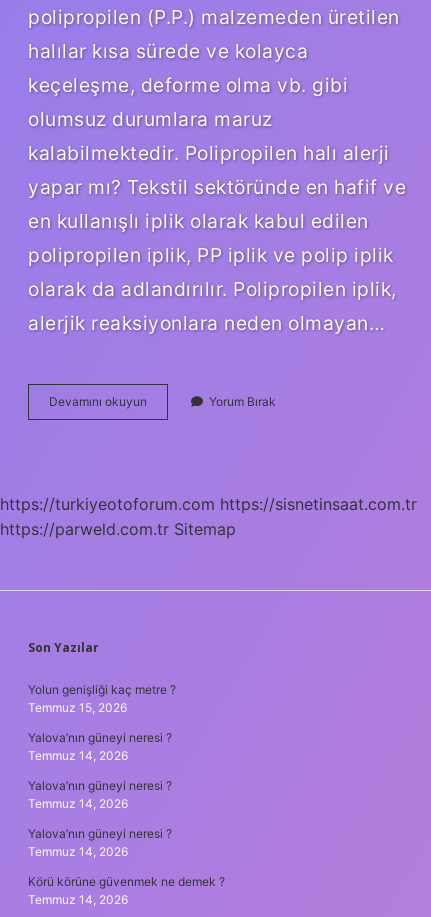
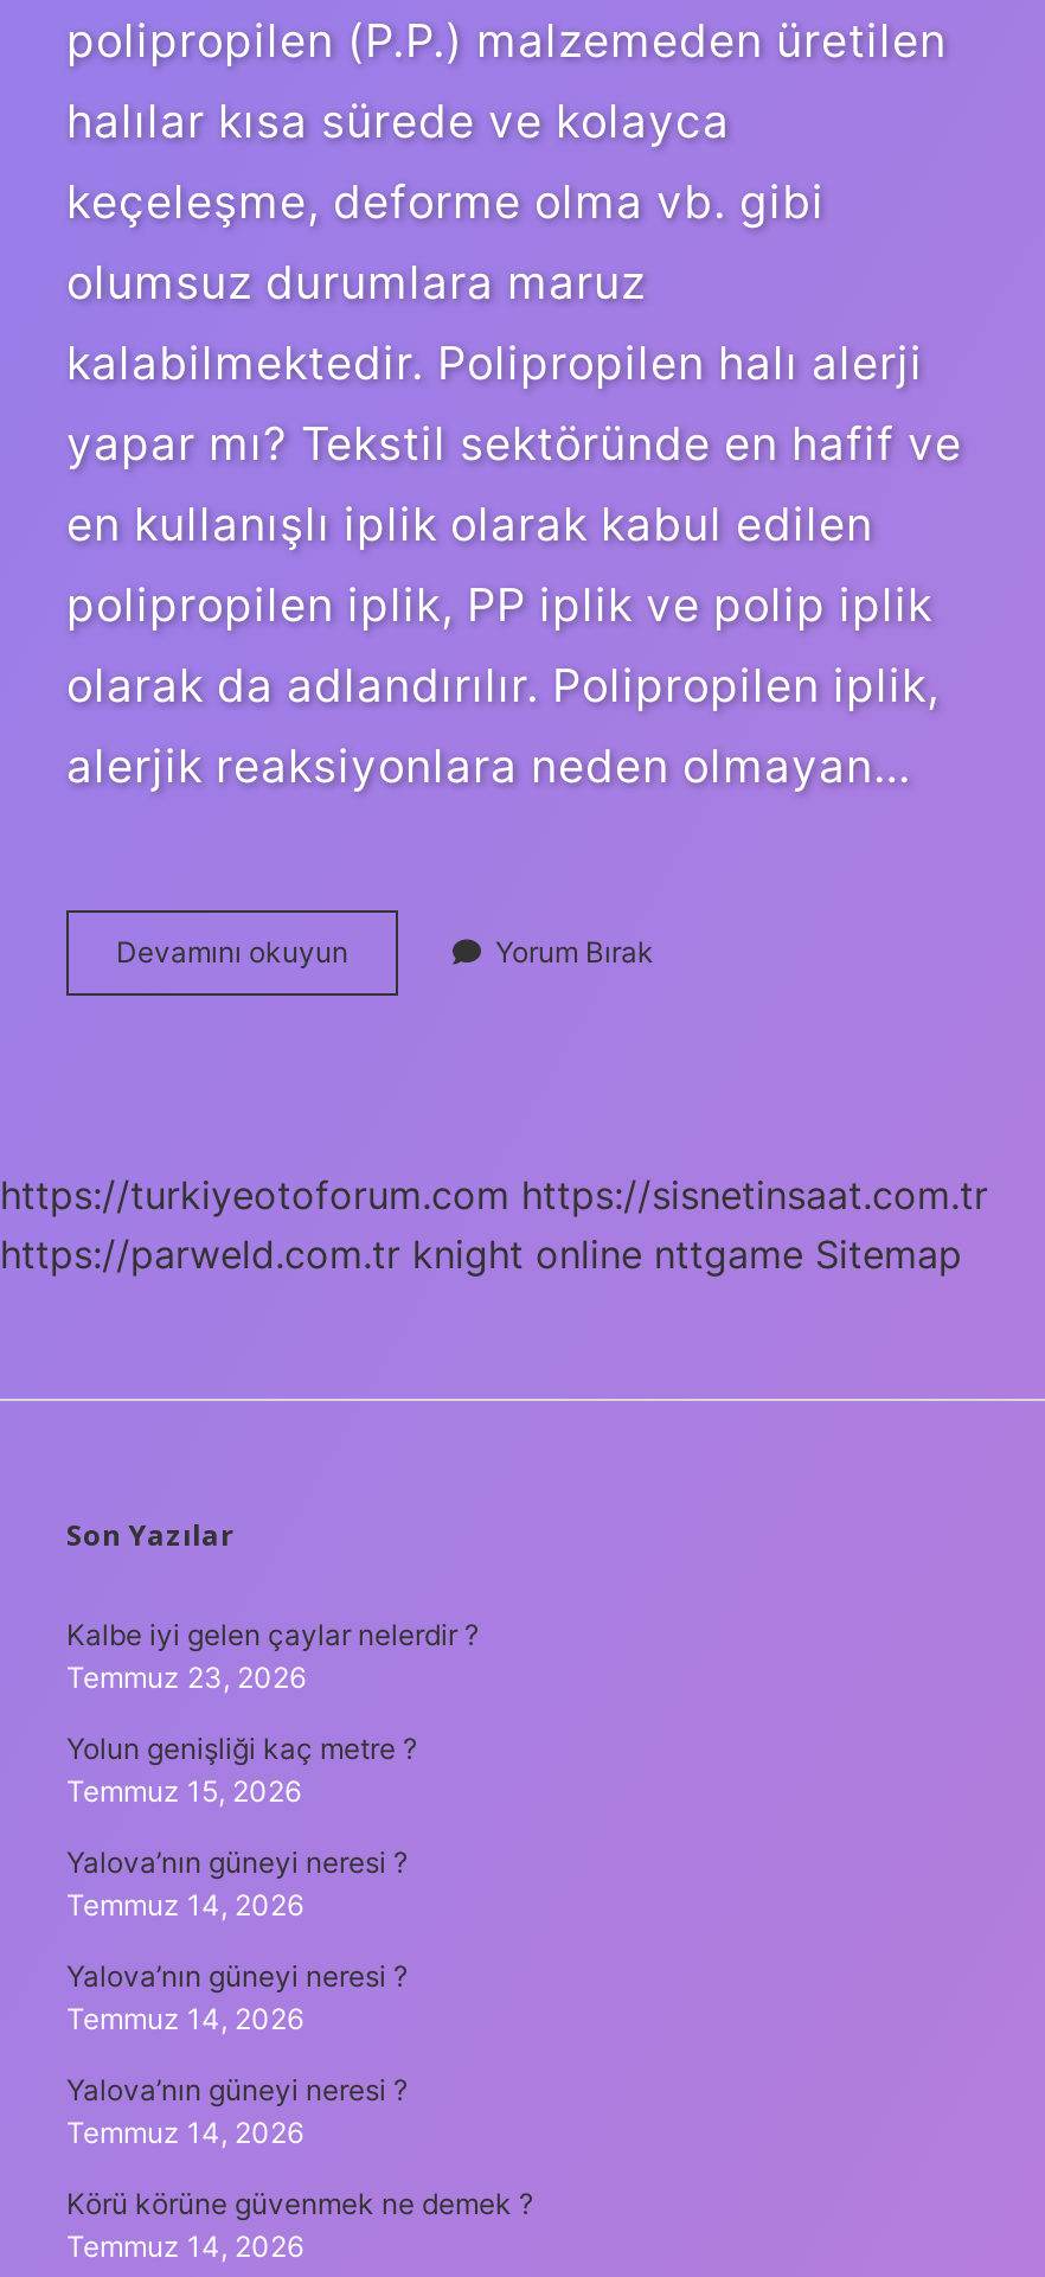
[0,519,236,539] https://parweld.com.tr Sitemap -> [0,1230,962,1277] https://parweld.com.tr knight online nttgame Sitemap
none -> [66,1616,479,1695] Kalbe iyi gelen çaylar nelerdir ? | Temmuz 23, 2026

